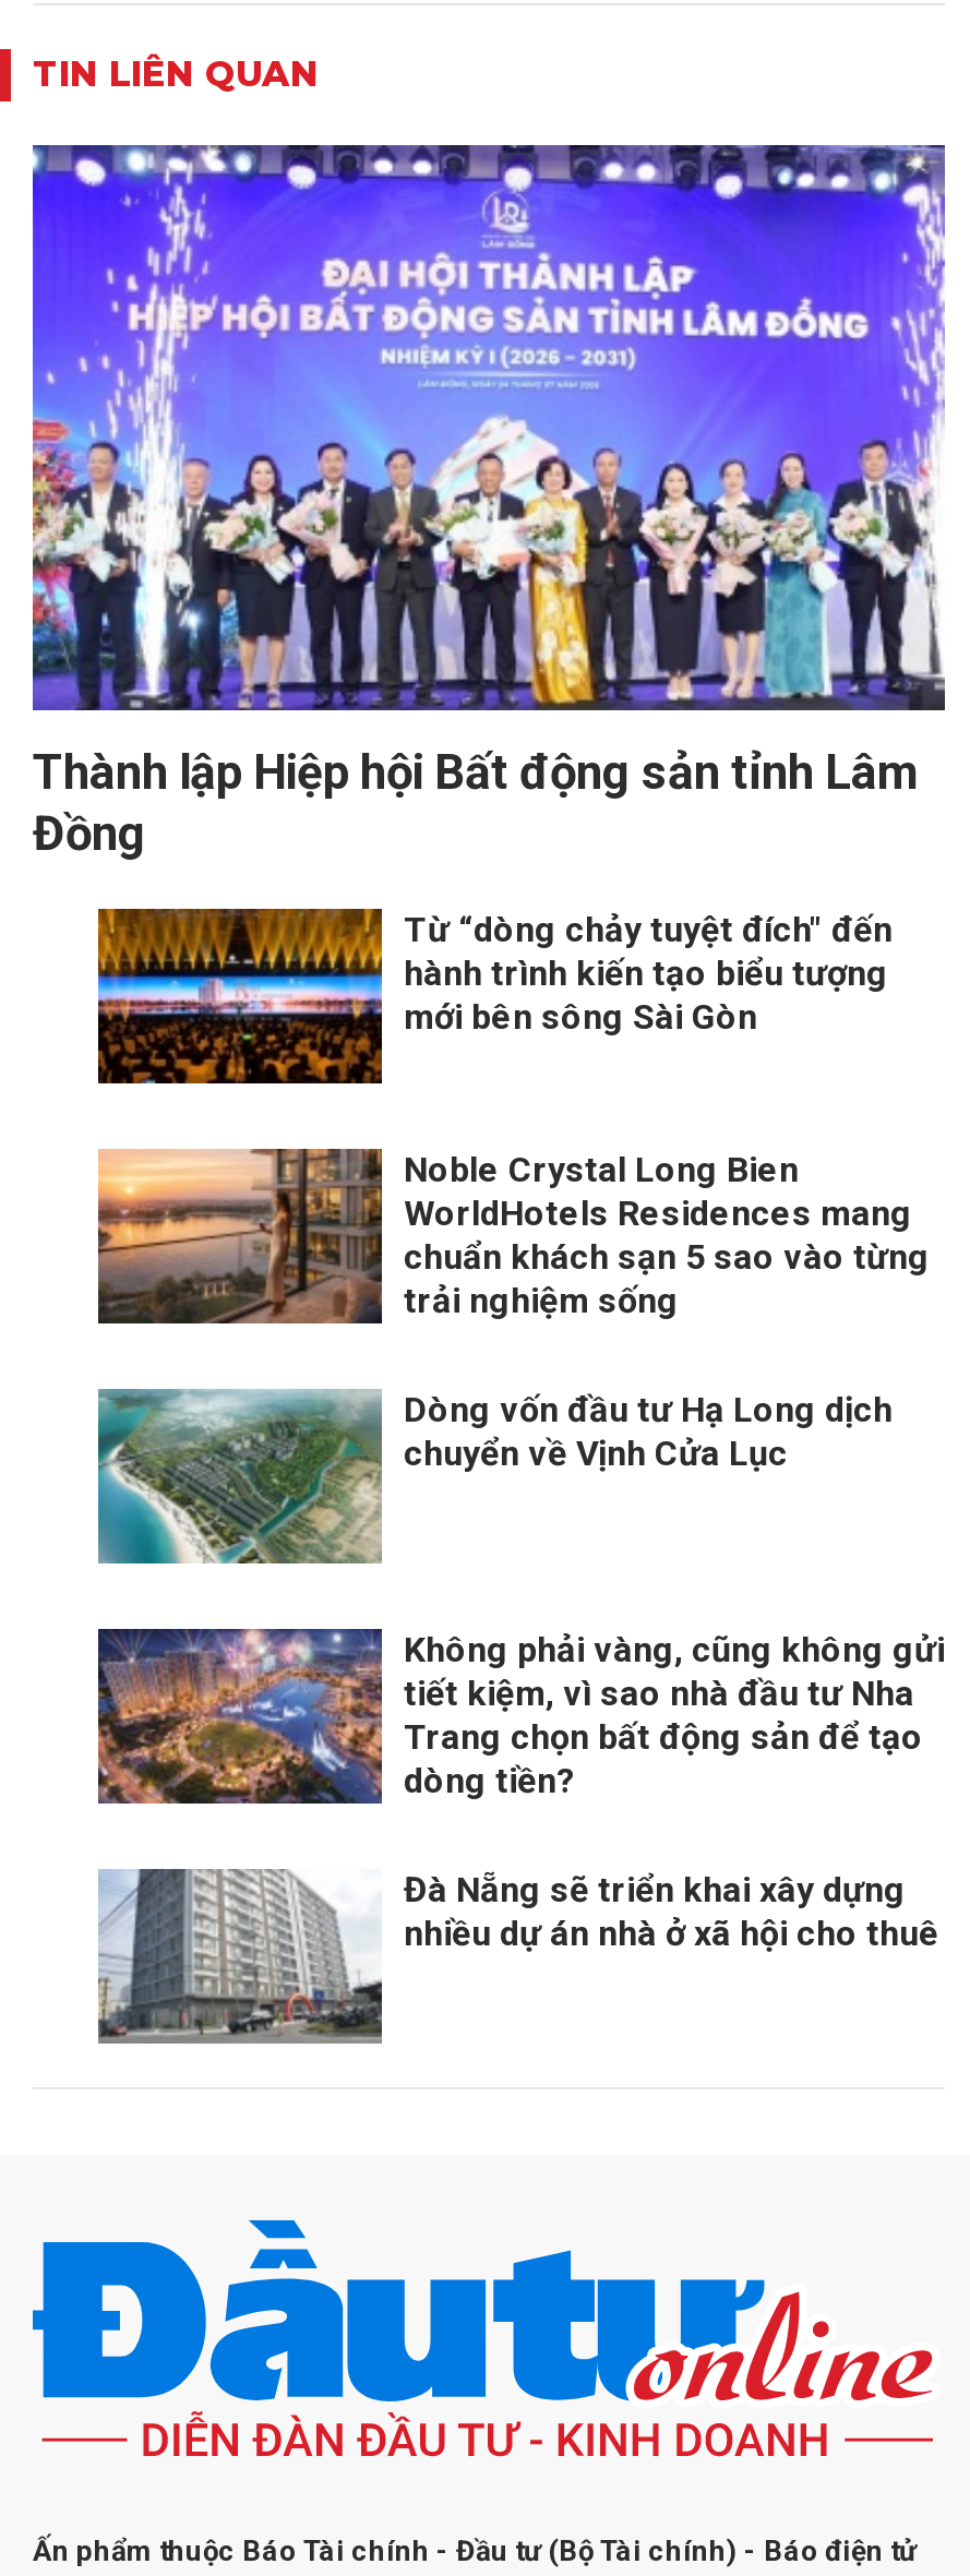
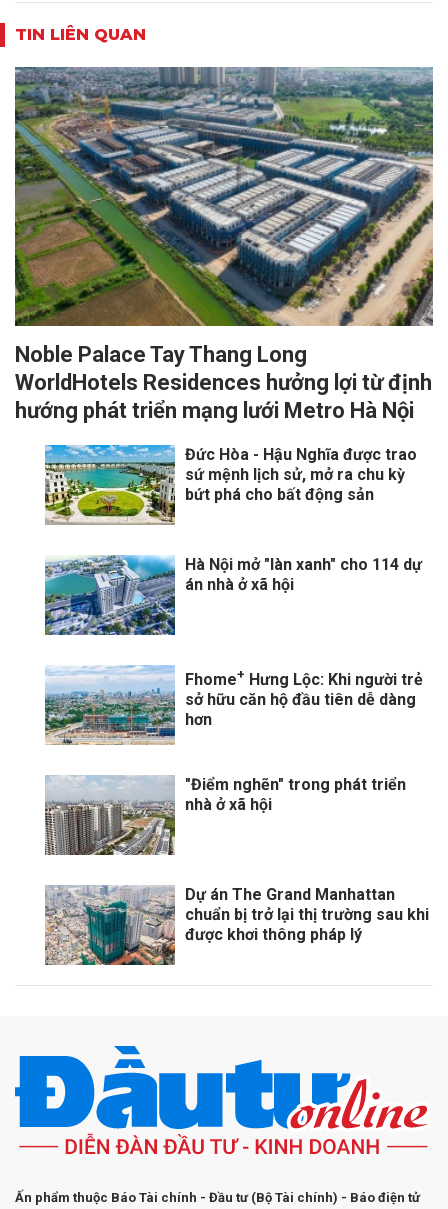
[31,145,945,861] [image] | Thành lập Hiệp hội Bất động sản tỉnh Lâm | Đồng -> [14,67,434,423] [image] | Noble Palace Tay Thang Long | WorldHotels Residences hưởng lợi từ định | hướng phát triển mạng lưới Metro Hà Nội
[96,909,893,1083] [image] | Từ “dòng chảy tuyệt đích" đến | hành trình kiến tạo biểu tượng | mới bên sông Sài Gòn -> [44,444,417,525] [image] | Đức Hòa - Hậu Nghĩa được trao | sứ mệnh lịch sử, mở ra chu kỳ | bứt phá cho bất động sản
[96,1147,930,1326] [image] | Noble Crystal Long Bien | WorldHotels Residences mang | chuẩn khách sạn 5 sao vào từng | trải nghiệm sống -> [44,555,422,636] [image] | Hà Nội mở "làn xanh" cho 114 dự | án nhà ở xã hội
[96,1389,893,1566] [image] | Dòng vốn đầu tư Hạ Long dịch | chuyển về Vịnh Cửa Lục -> [45,665,423,745] [image] | Fhome+ Hưng Lộc: Khi người trẻ | sở hữu căn hộ đầu tiên dễ dàng | hơn
[96,1627,945,1806] [image] | Không phải vàng, cũng không gửi | tiết kiệm, vì sao nhà đầu tư Nha | Trang chọn bất động sản để tạo | dòng tiền? -> [45,775,406,856] [image] | "Điểm nghẽn" trong phát triển | nhà ở xã hội
[98,1869,941,2044] [image] | Đà Nẵng sẽ triển khai xây dựng | nhiều dự án nhà ở xã hội cho thuê -> [45,885,429,966] [image] | Dự án The Grand Manhattan | chuẩn bị trở lại thị trường sau khi | được khơi thông pháp lý

